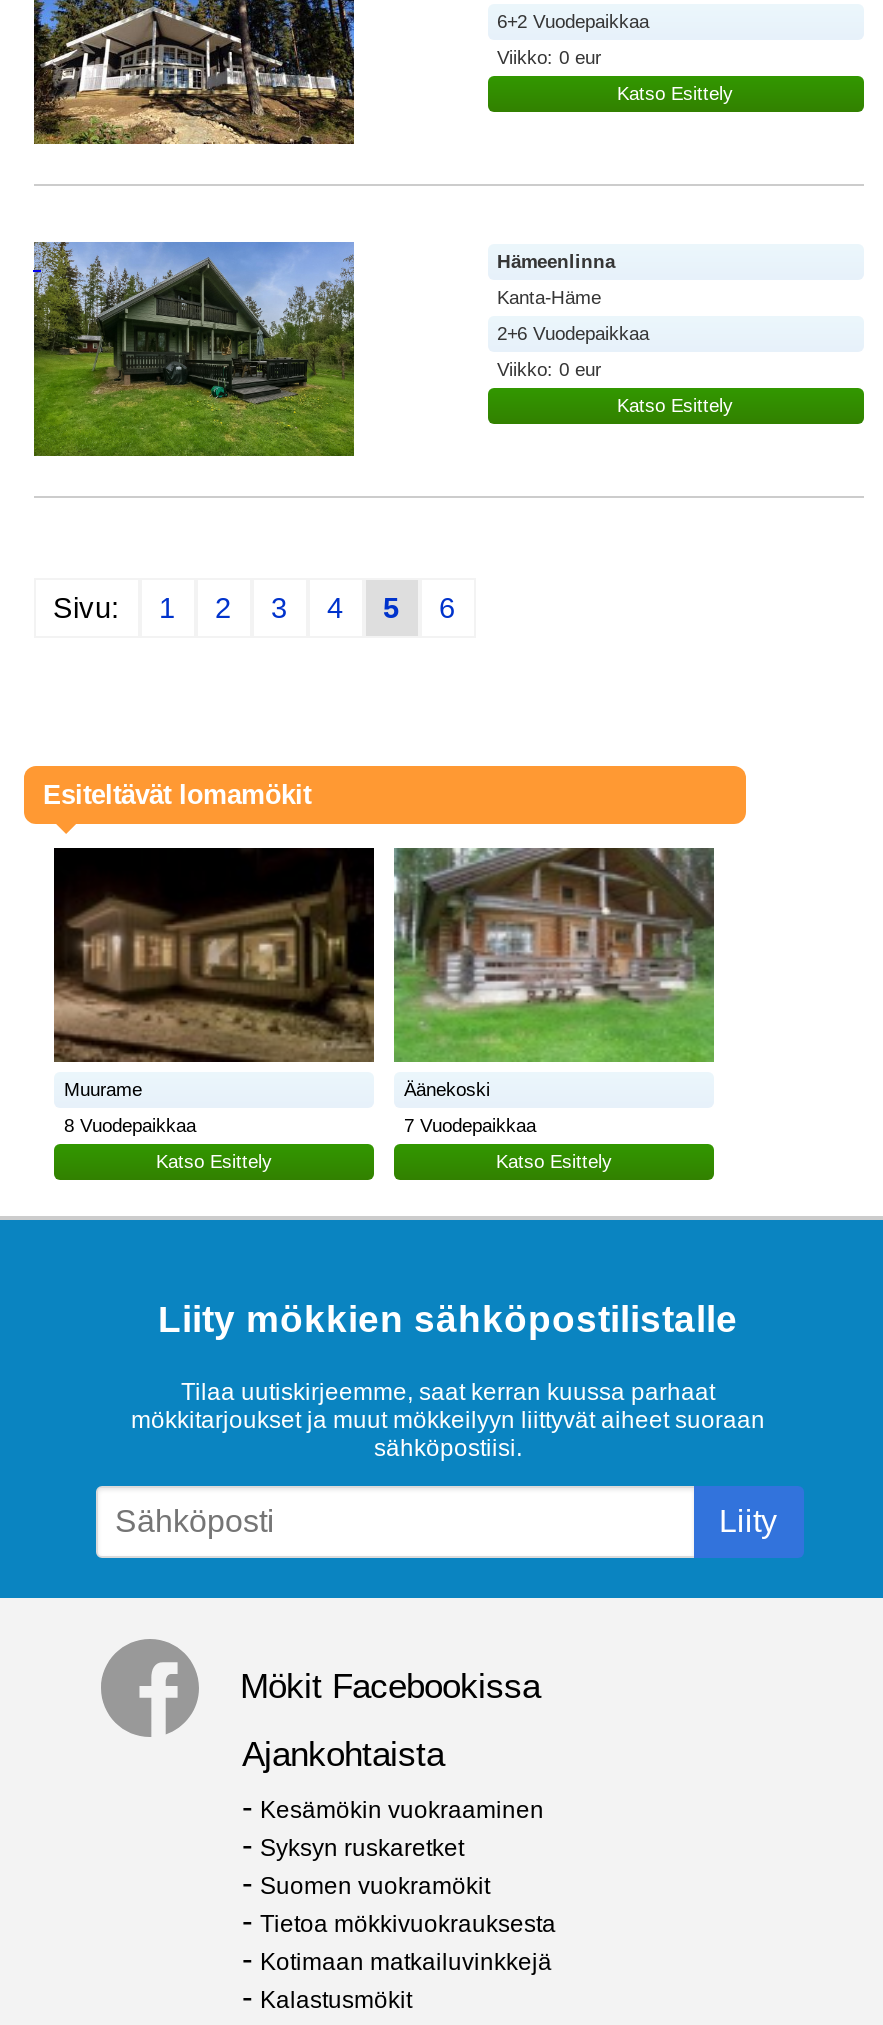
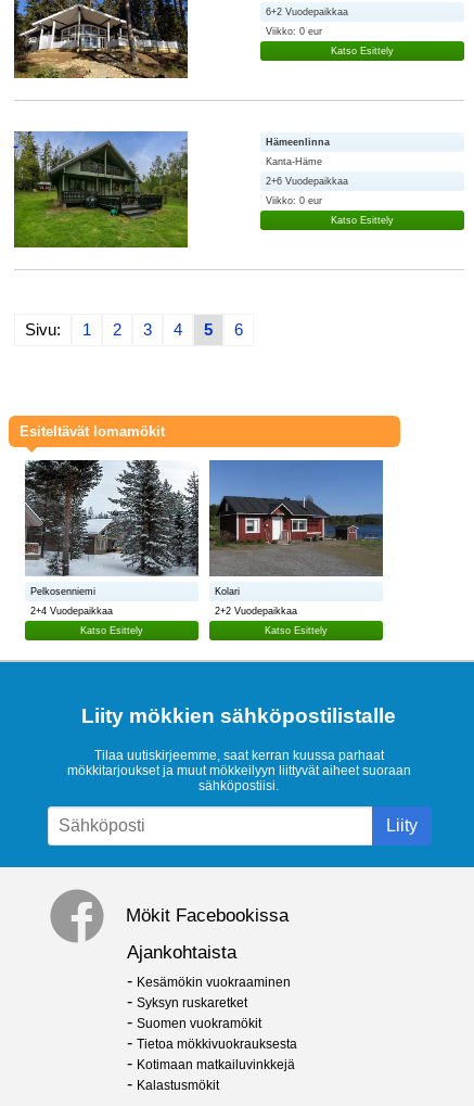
[52,846,376,1100] [image] | Muurame -> [24,459,200,597] [image] | Pelkosenniemi
[392,846,716,1100] [image] | Äänekoski -> [208,459,384,597] [image] | Kolari
[64,1116,196,1136] 8 Vuodepaikkaa -> [30,606,113,616] 2+4 Vuodepaikkaa
[404,1116,536,1136] 7 Vuodepaikkaa -> [215,606,297,616] 2+2 Vuodepaikkaa

